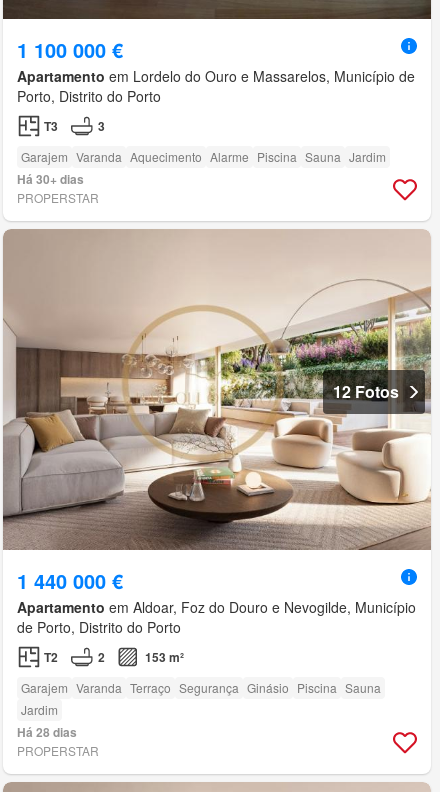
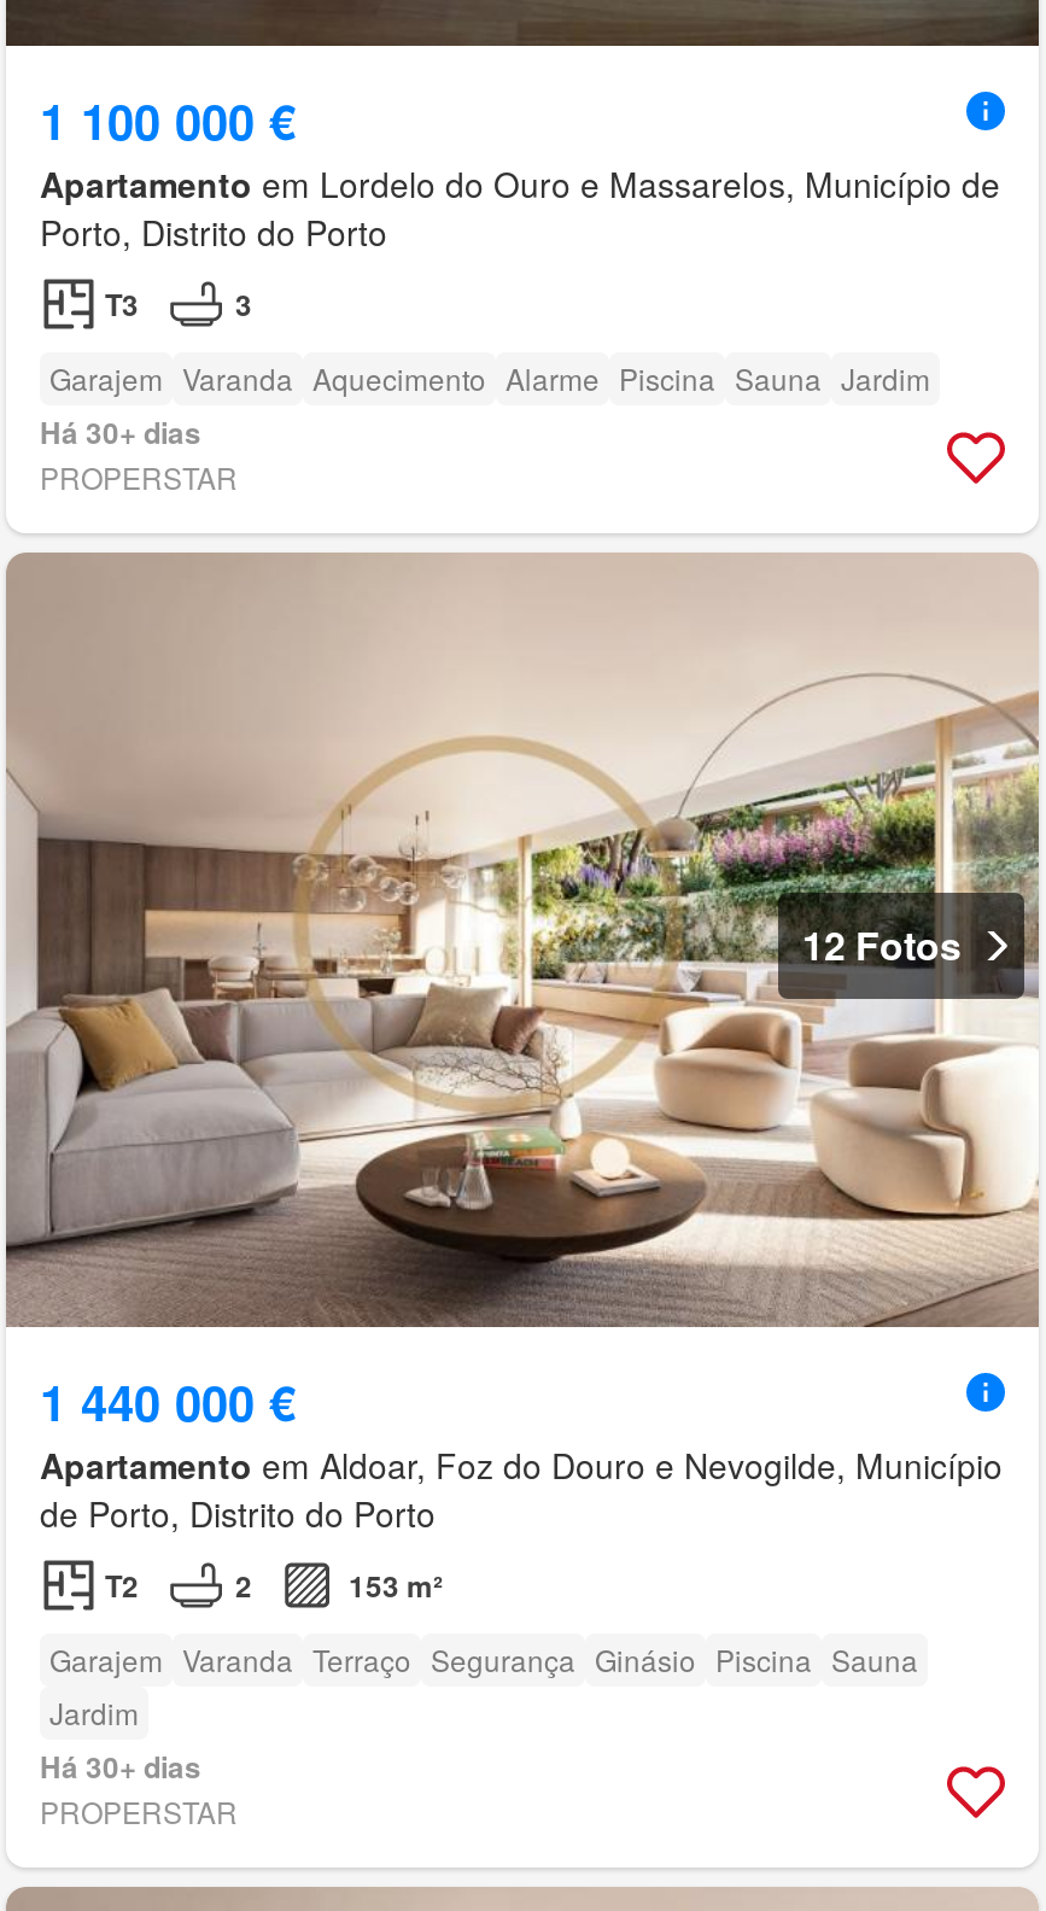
[17,723,77,741] Há 28 dias -> [40,1745,201,1789] Há 30+ dias

